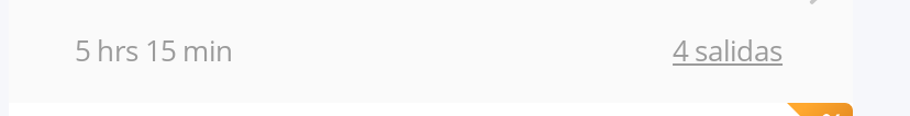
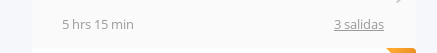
[673,32,783,71] 4 salidas -> [334,14,384,32] 3 salidas

